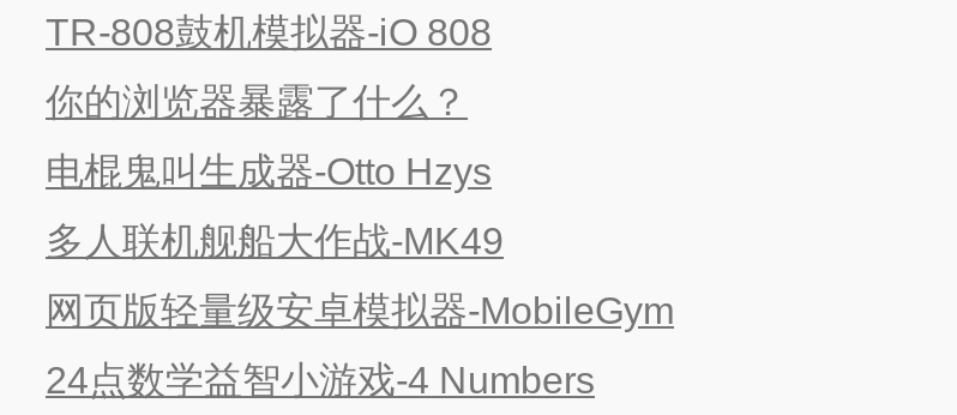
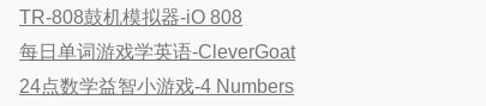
[46,82,674,331] 你的浏览器暴露了什么？ | 电棍鬼叫生成器-Otto Hzys | 多人联机舰船大作战-MK49 | 网页版轻量级安卓模拟器-MobileGym -> [19,42,295,62] 每日单词游戏学英语-CleverGoat

